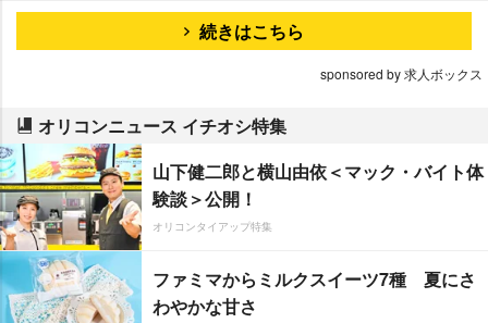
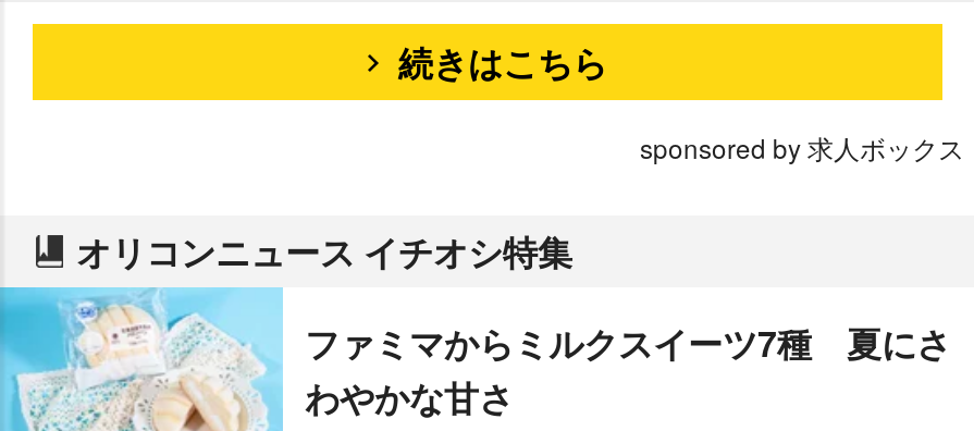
[3,142,484,251] [image] | 山下健二郎と横山由依＜マック・バイト体 | 験談＞公開！ | オリコンタイアップ特集 -> none

